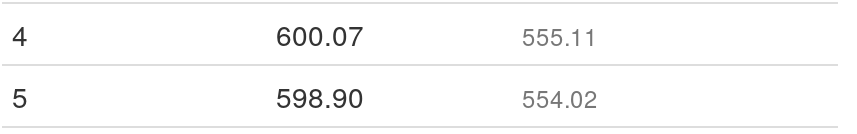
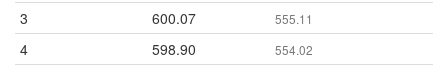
[12,14,28,54] 4 -> [20,8,28,28] 3
[12,76,28,116] 5 -> [20,39,28,59] 4

